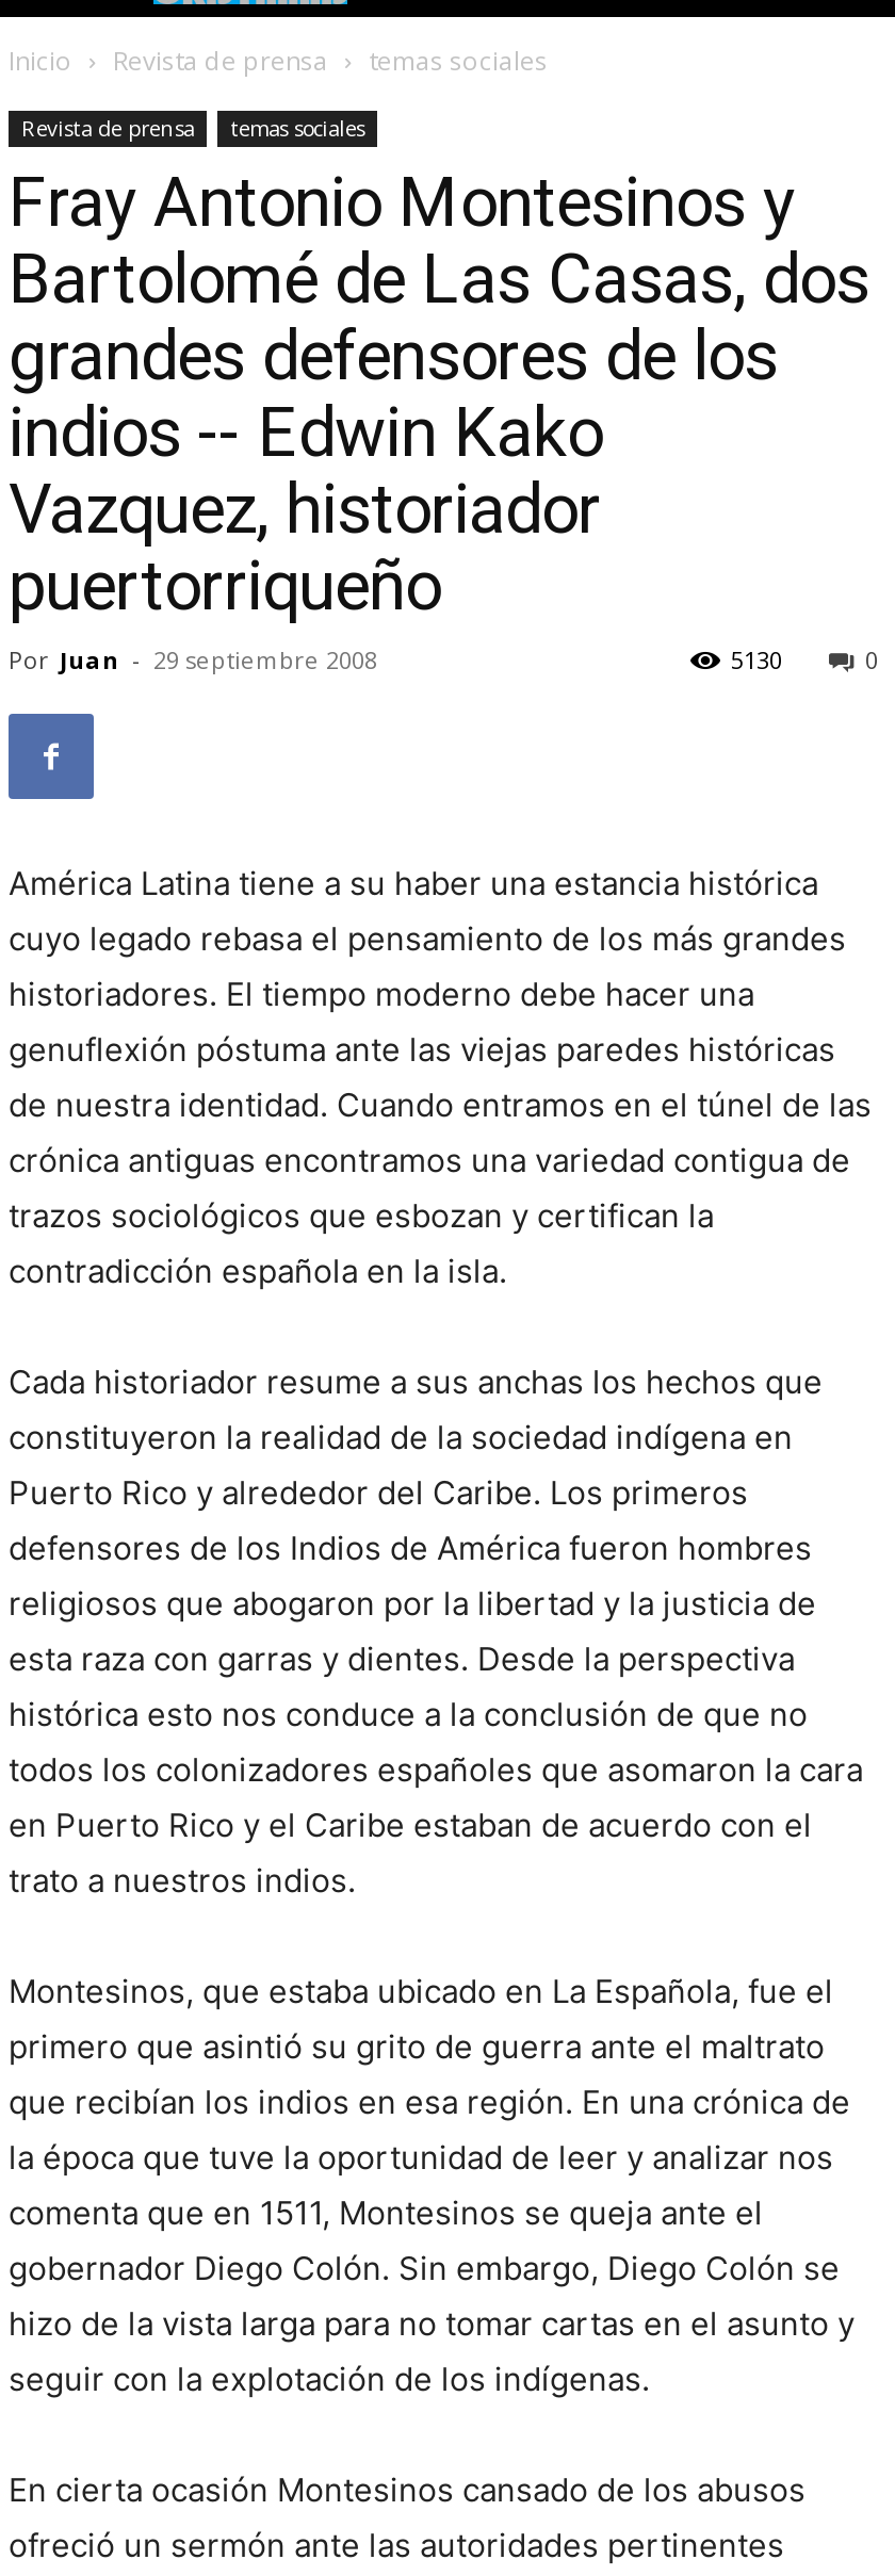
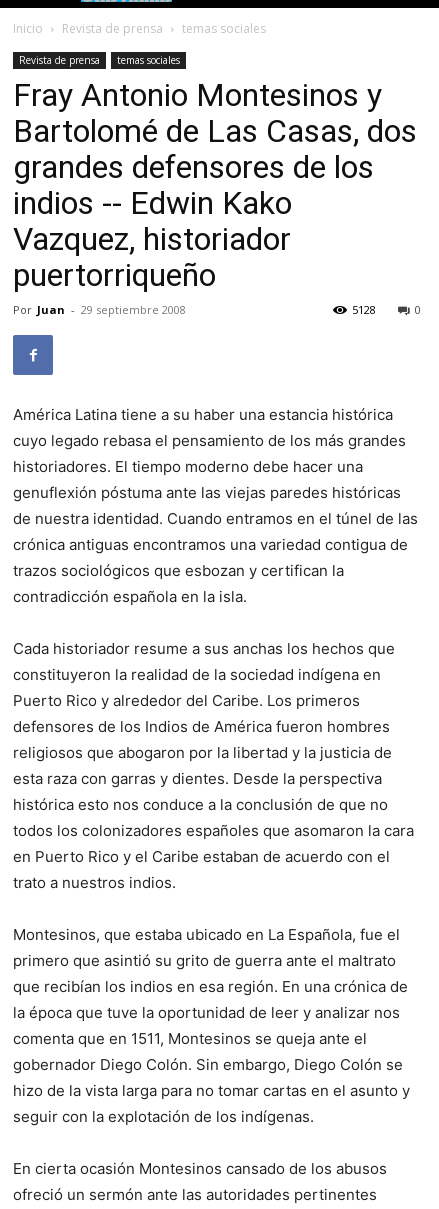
[731,645,782,676] 5130 -> [352,302,376,317] 5128

